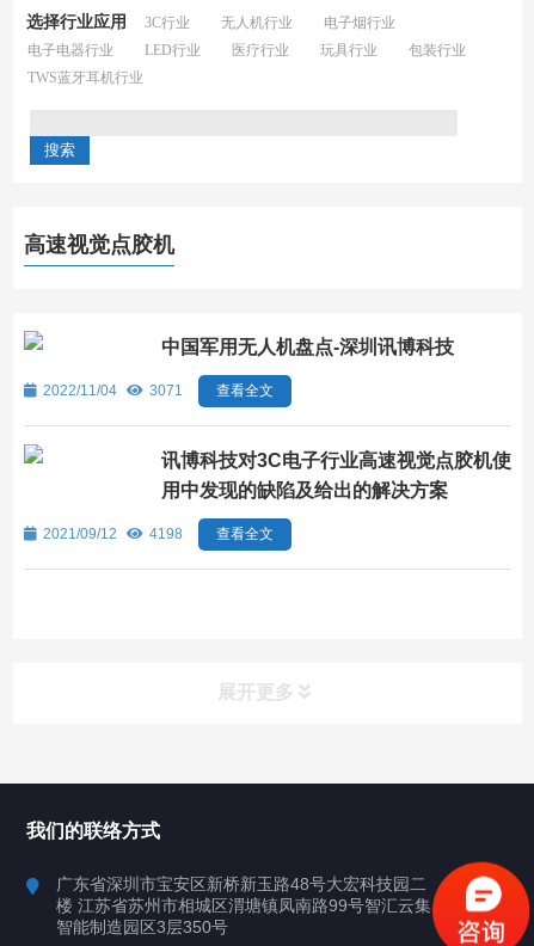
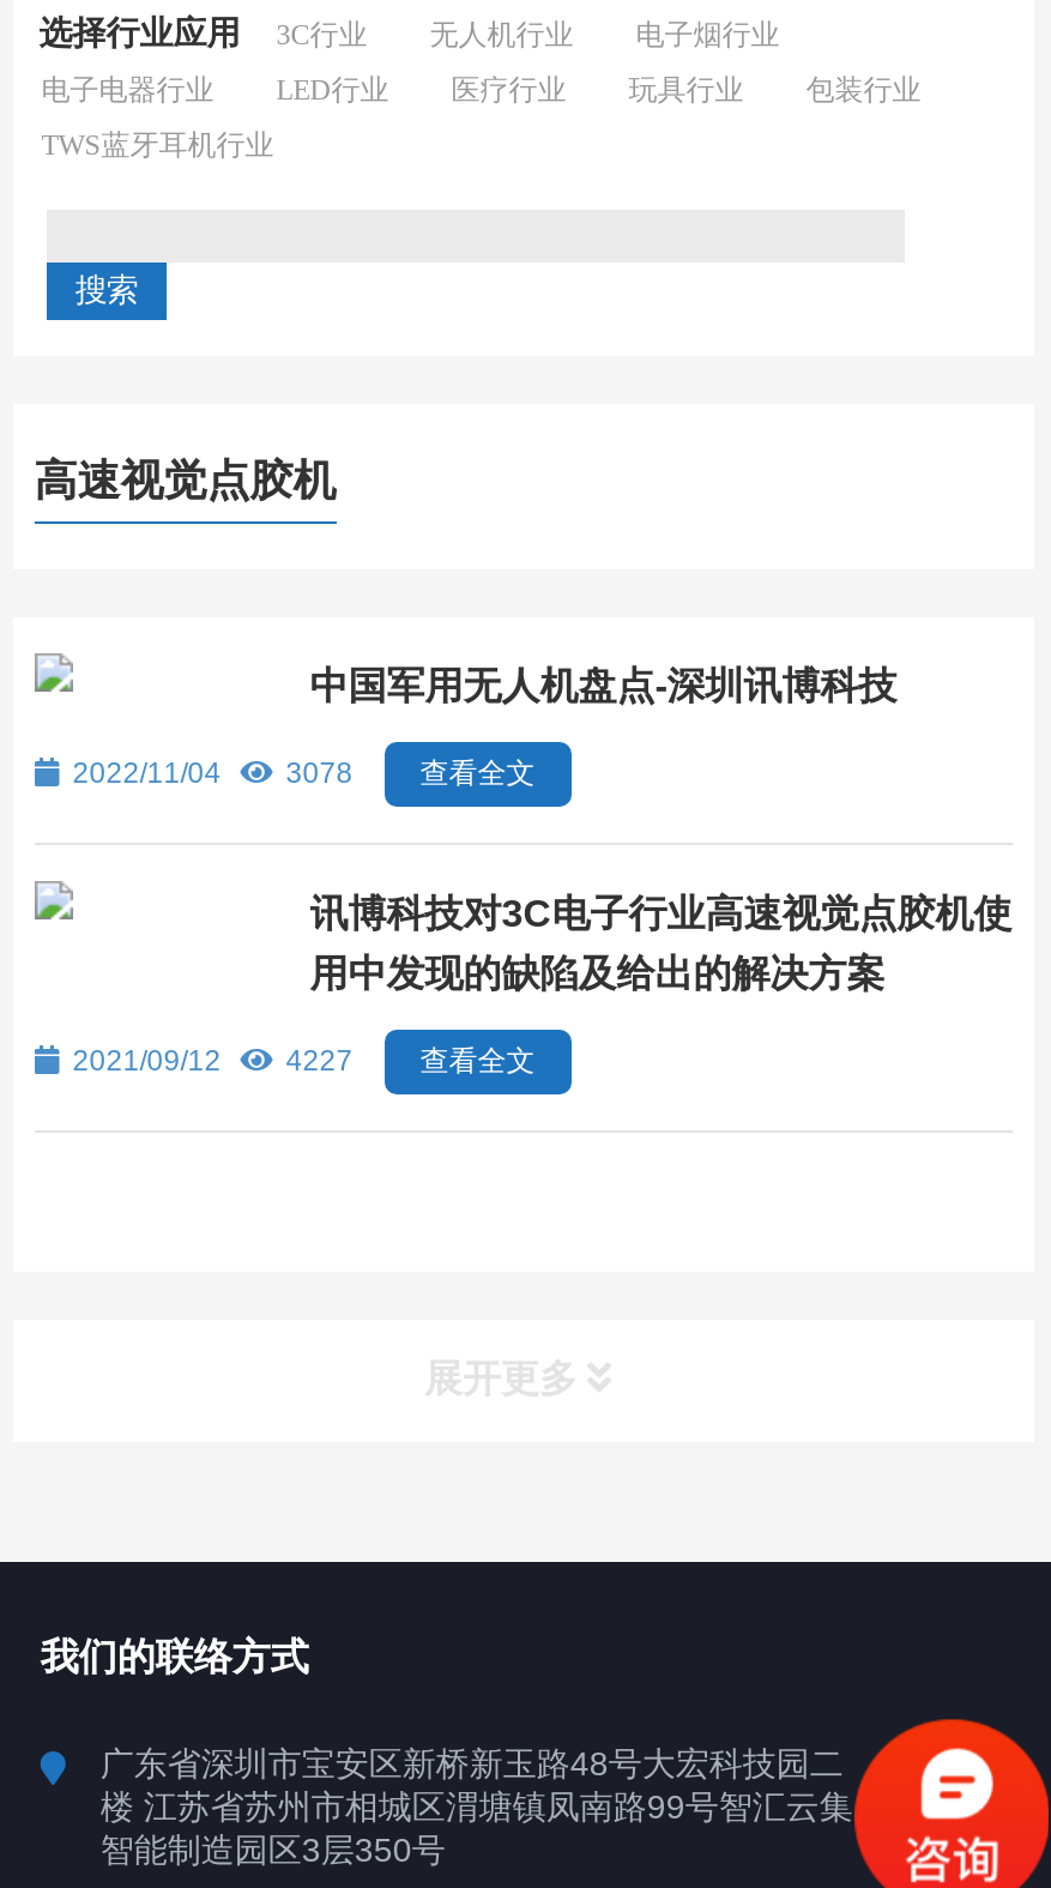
[43,382,273,399] 2022/11/04 3071 查看全文 -> [72,756,535,790] 2022/11/04 3078 查看全文
[43,526,273,542] 2021/09/12 4198 查看全文 -> [72,1044,535,1078] 2021/09/12 4227 查看全文

